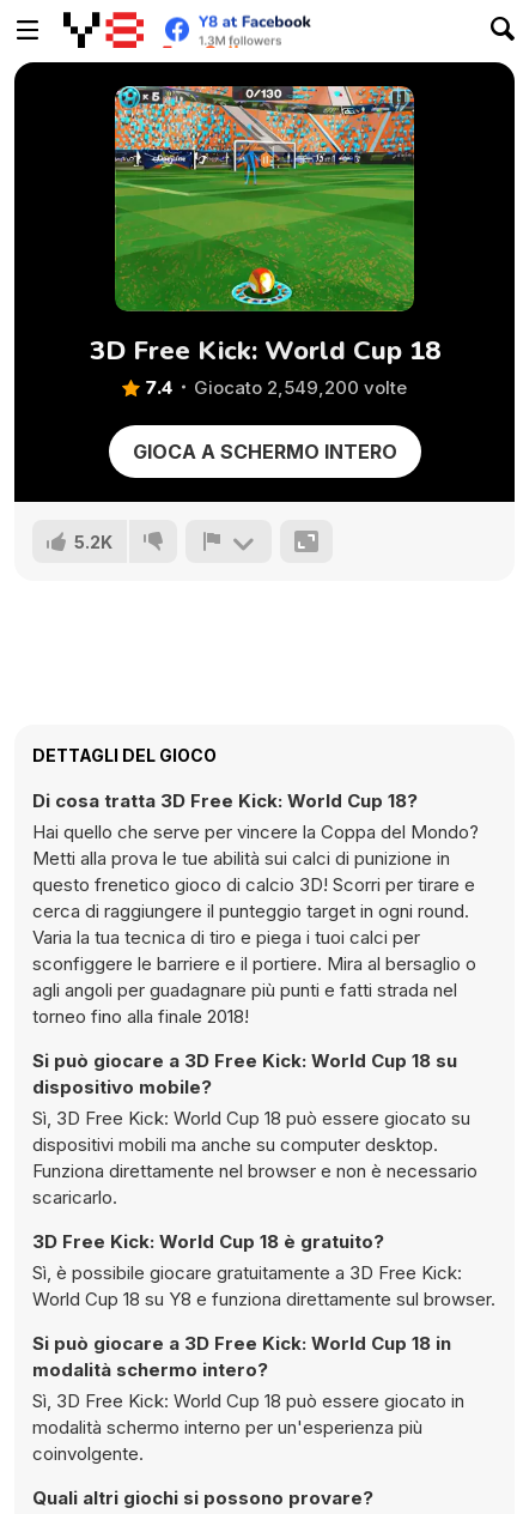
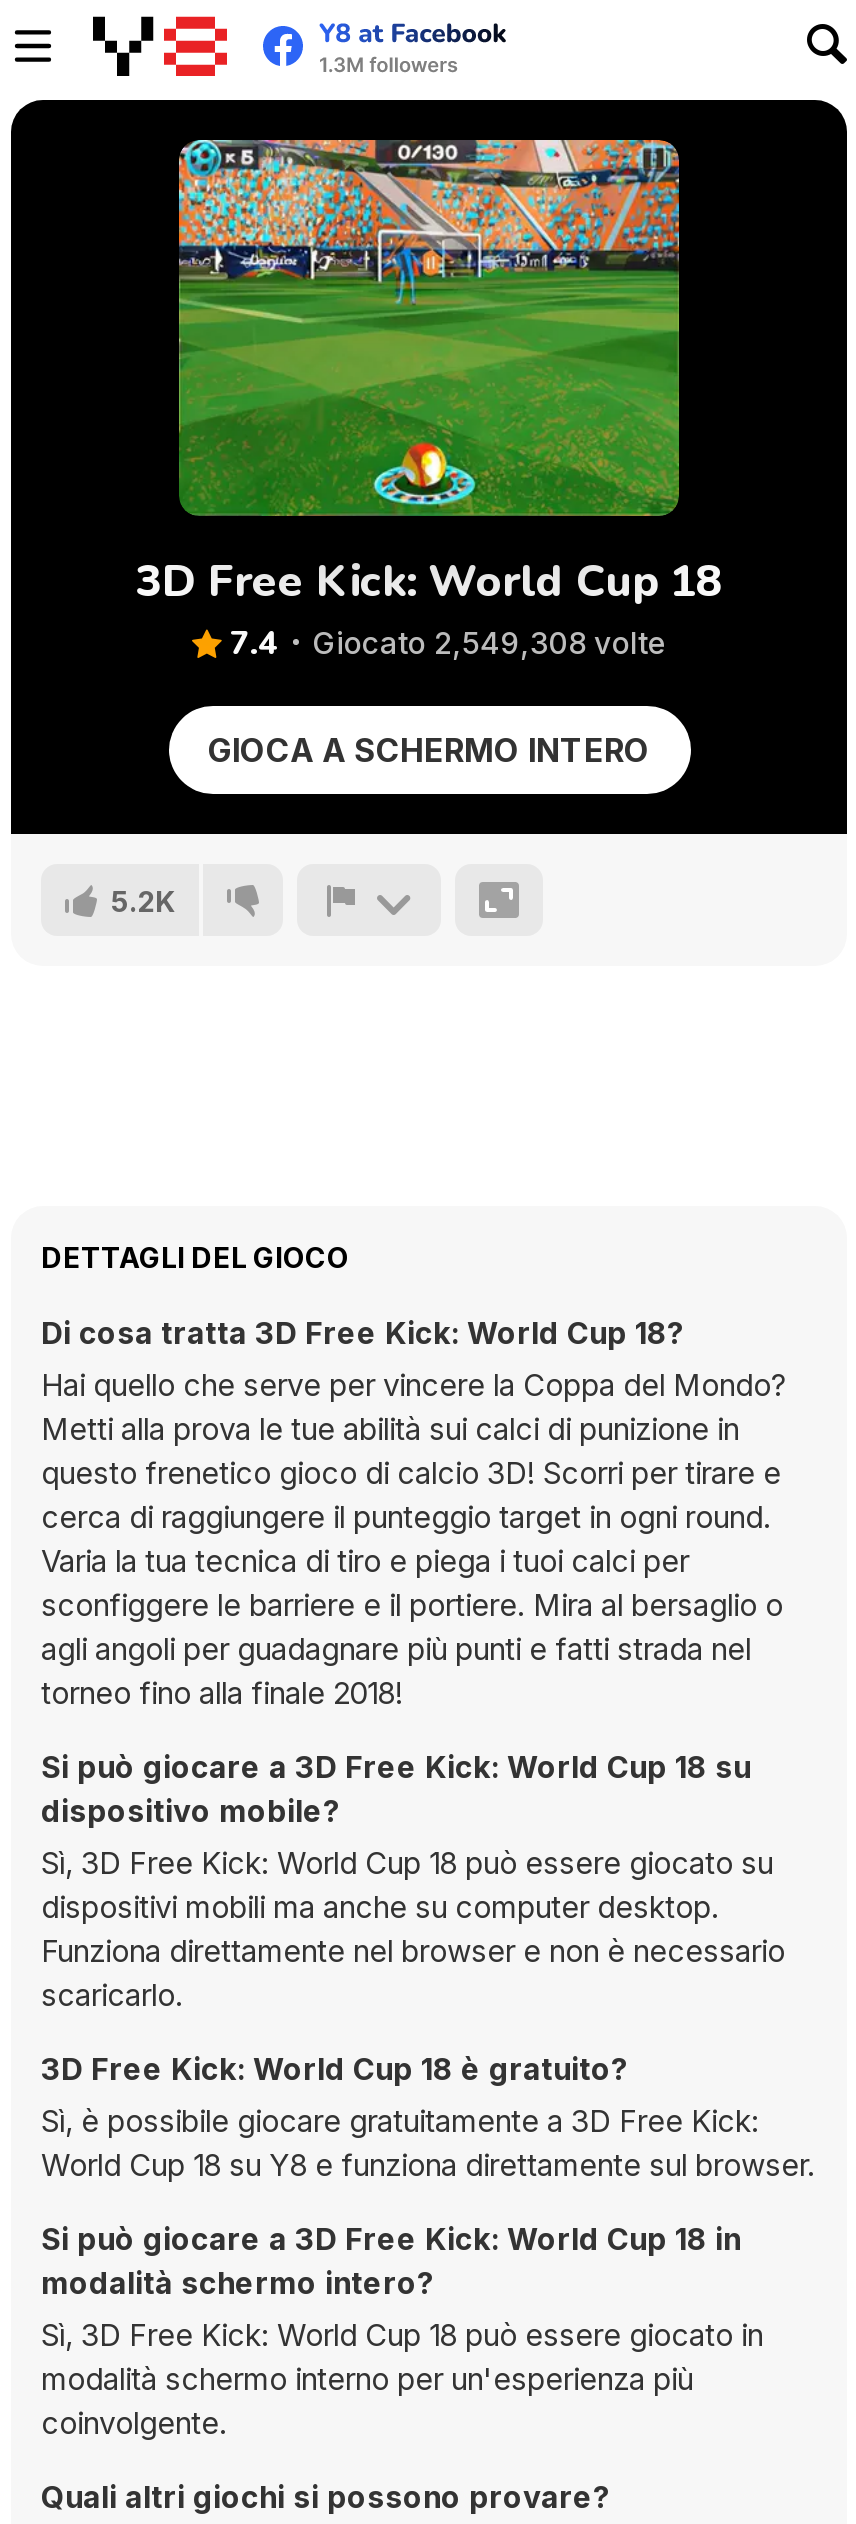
[194,376,407,399] Giocato 2,549,200 volte -> [312,624,666,662] Giocato 2,549,308 volte

